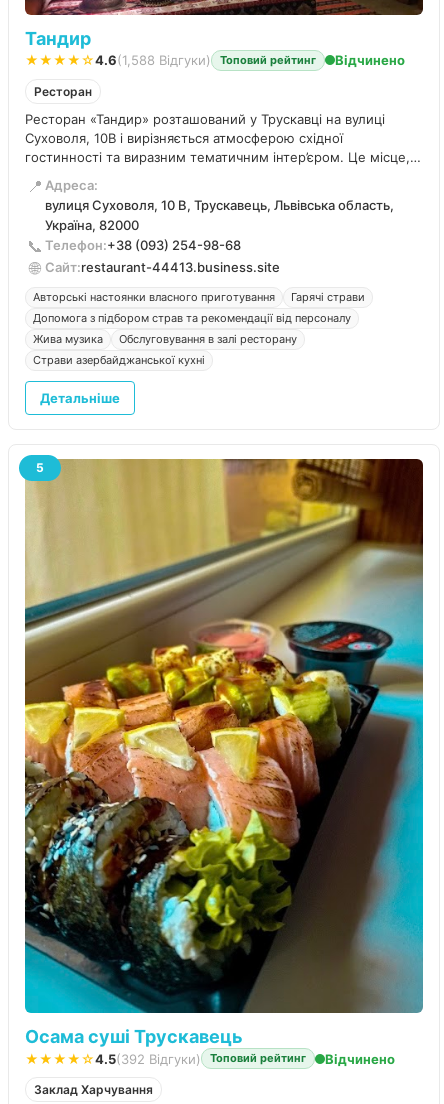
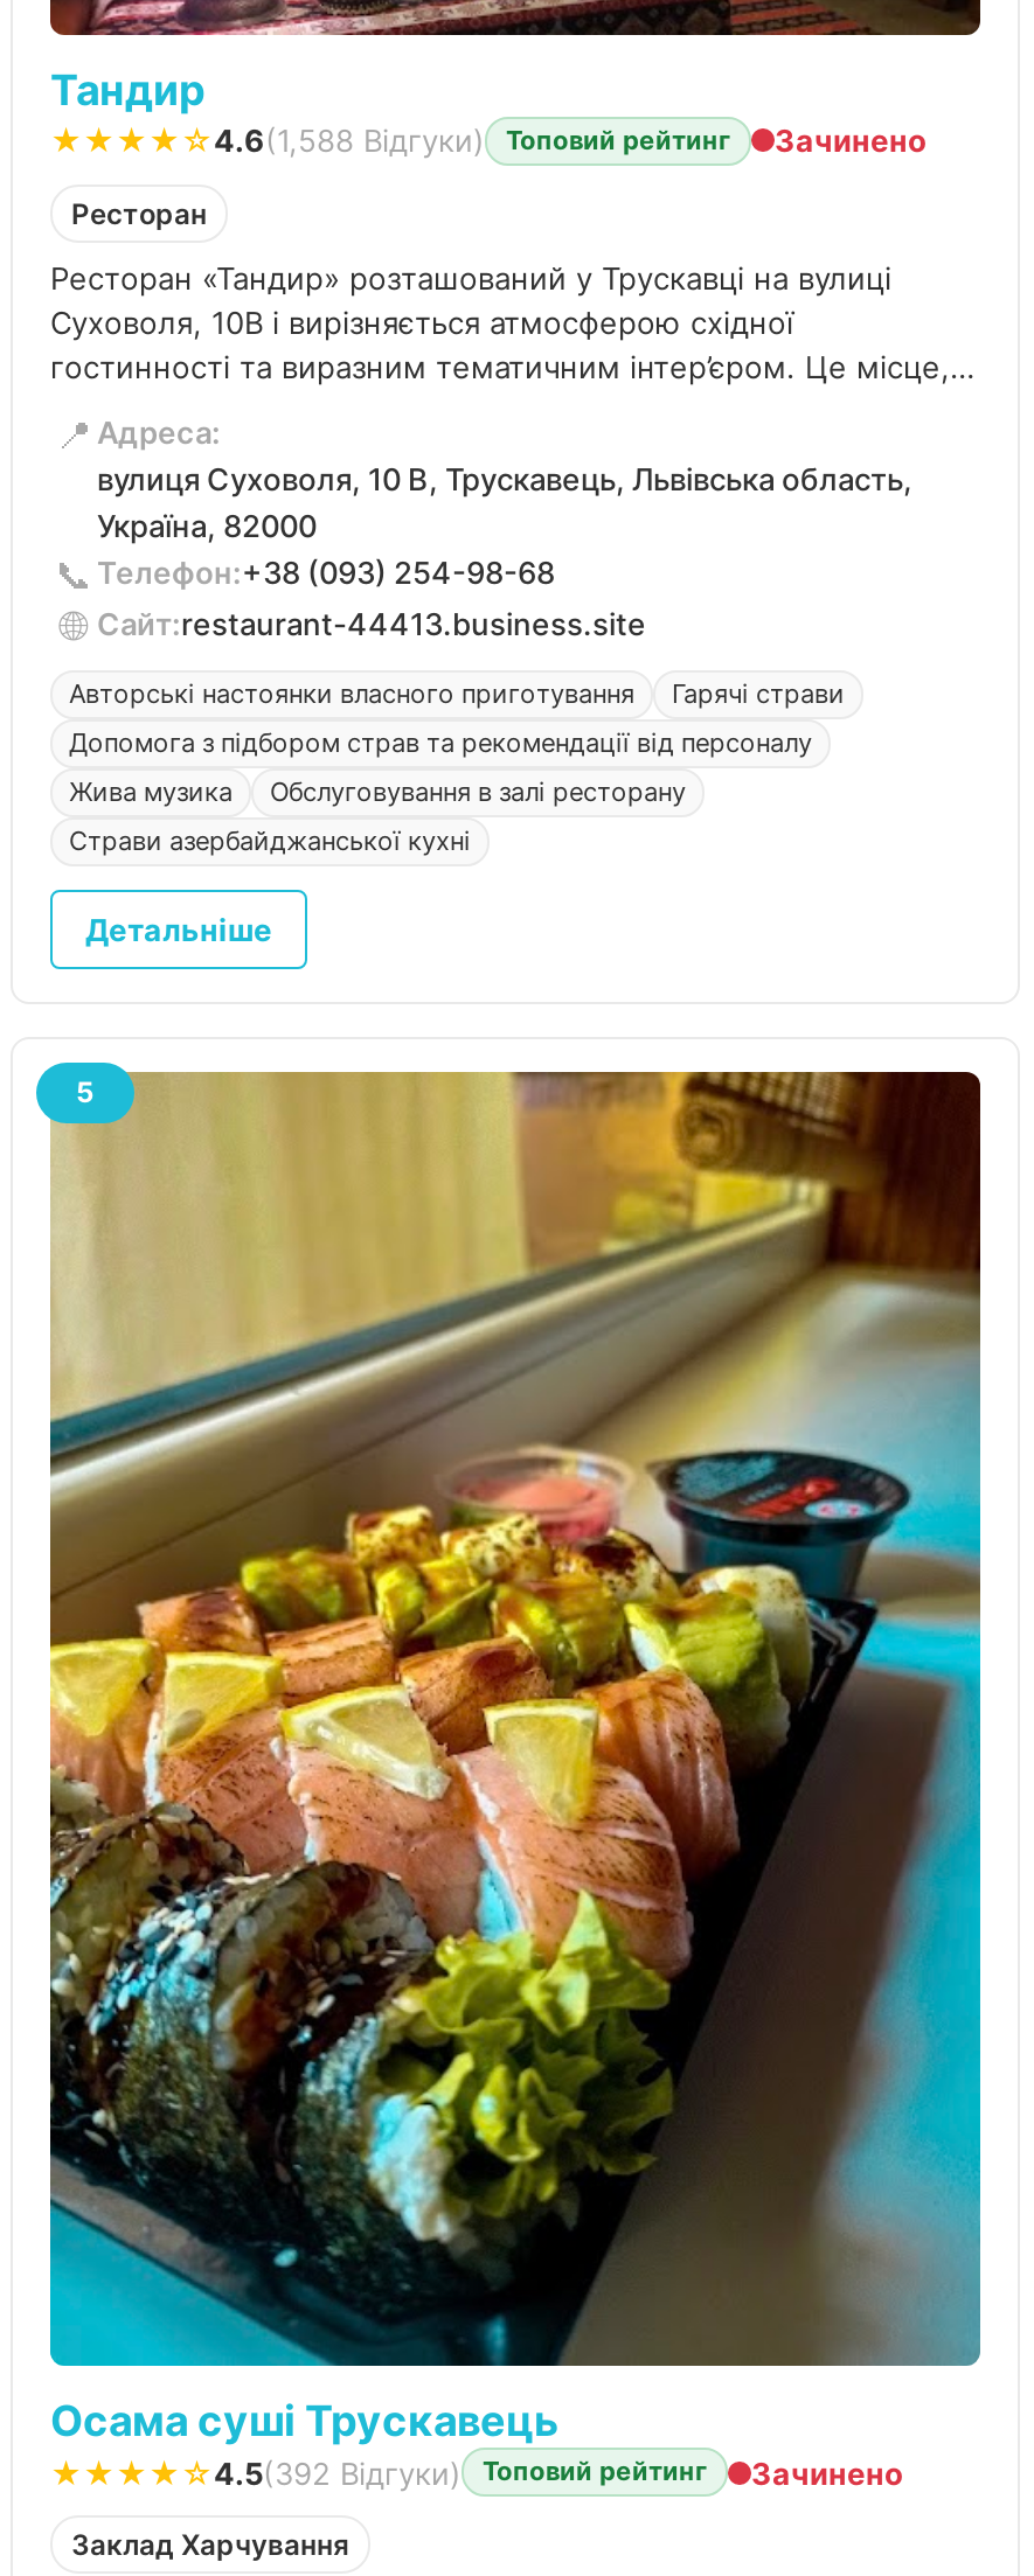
[335,52,405,68] Відчинено -> [775,122,927,159] Зачинено
[325,1051,395,1067] Відчинено -> [751,2455,903,2492] Зачинено

